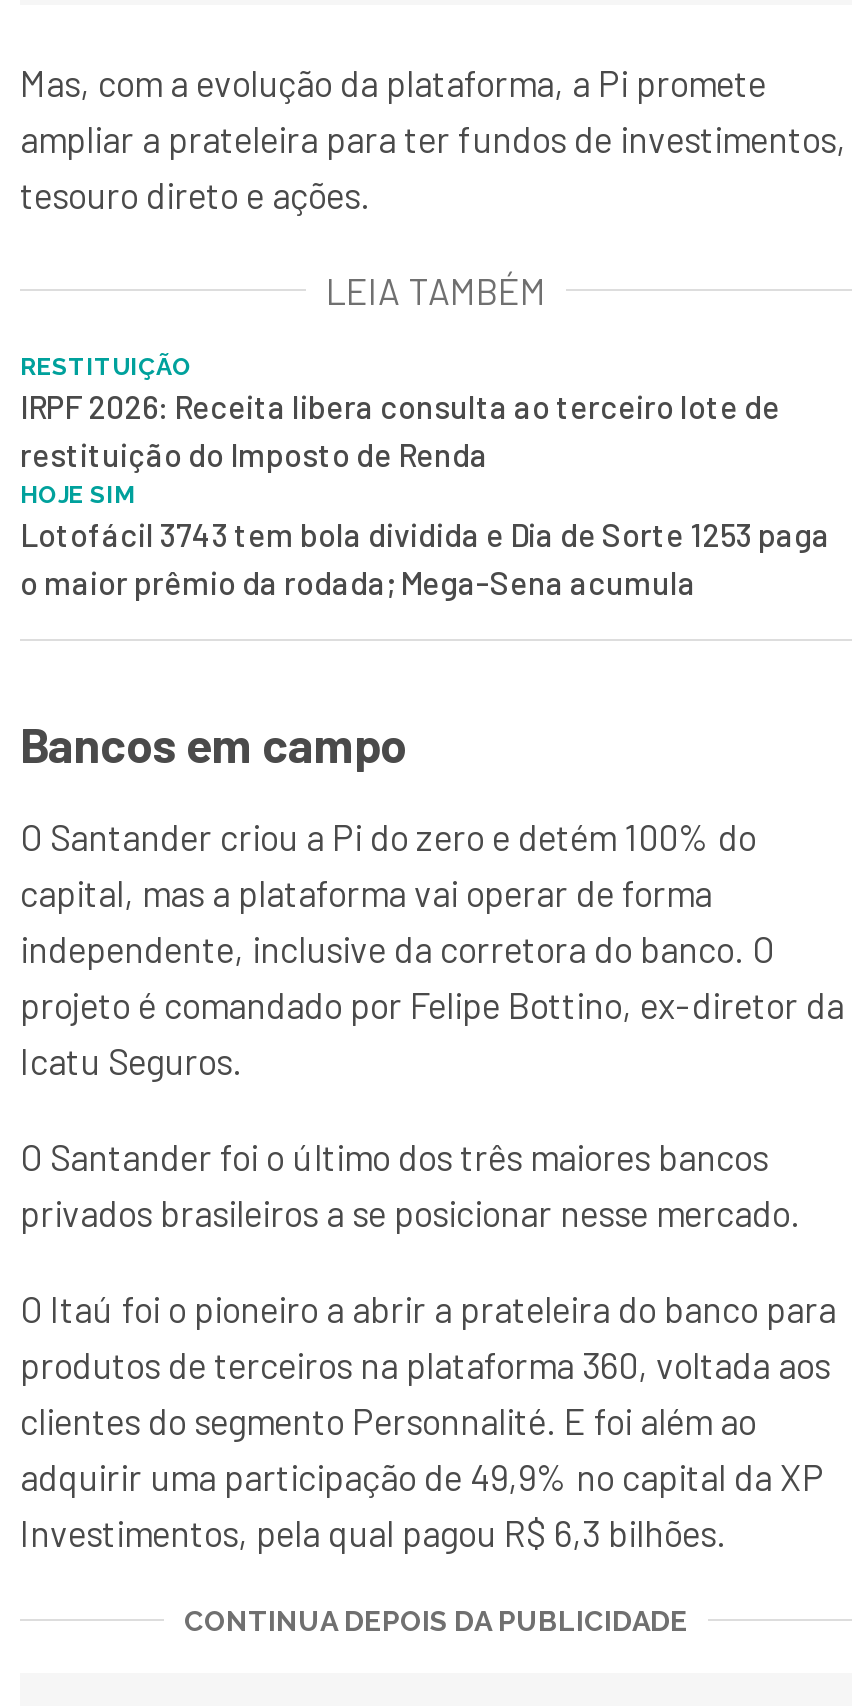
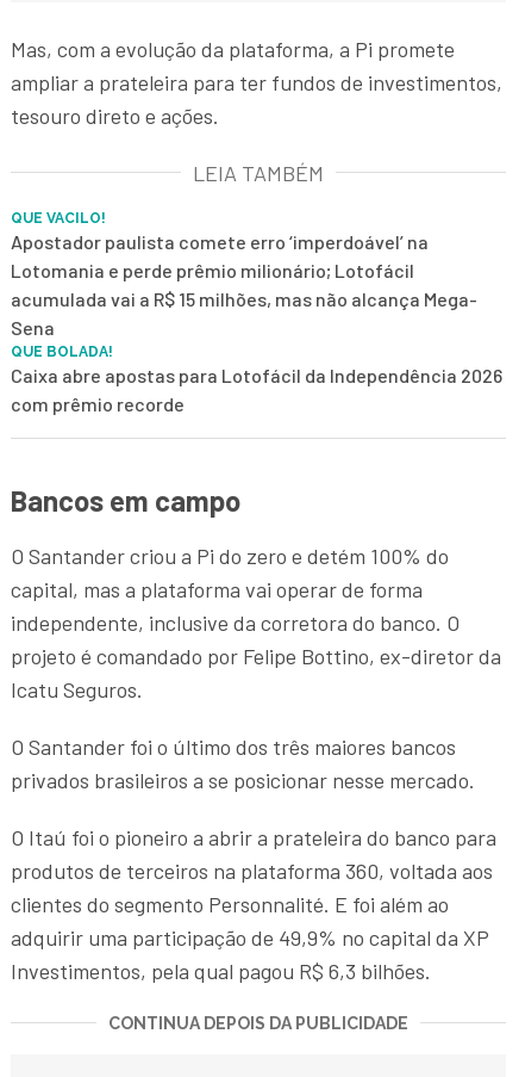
[20,353,830,601] RESTITUIÇÃO | IRPF 2026: Receita libera consulta ao terceiro lote de | restituição do Imposto de Renda | HOJE SIM | Lotofácil 3743 tem bola dividida e Dia de Sorte 1253 paga | o maior prêmio da rodada; Mega-Sena acumula -> [11,210,502,415] QUE VACILO! | Apostador paulista comete erro ‘imperdoável’ na | Lotomania e perde prêmio milionário; Lotofácil | acumulada vai a R$ 15 milhões, mas não alcança Mega- | Sena | QUE BOLADA! | Caixa abre apostas para Lotofácil da Independência 2026 | com prêmio recorde

